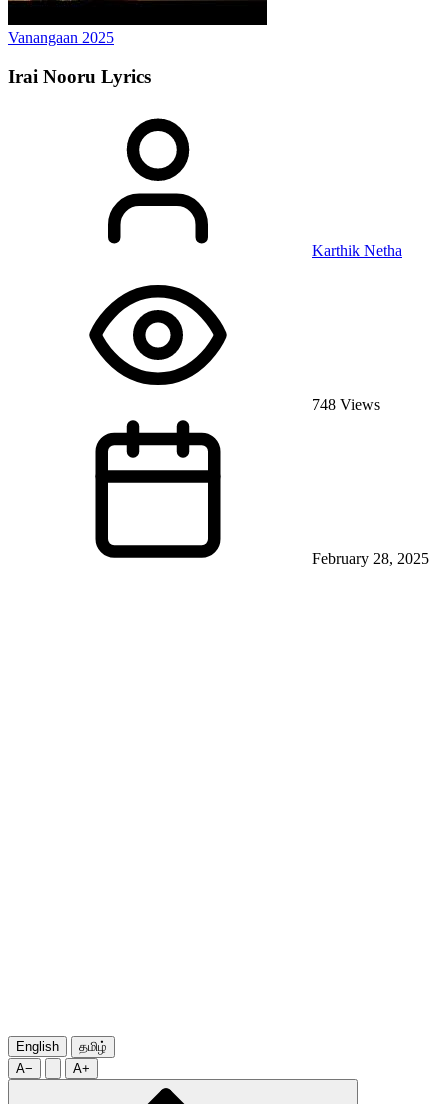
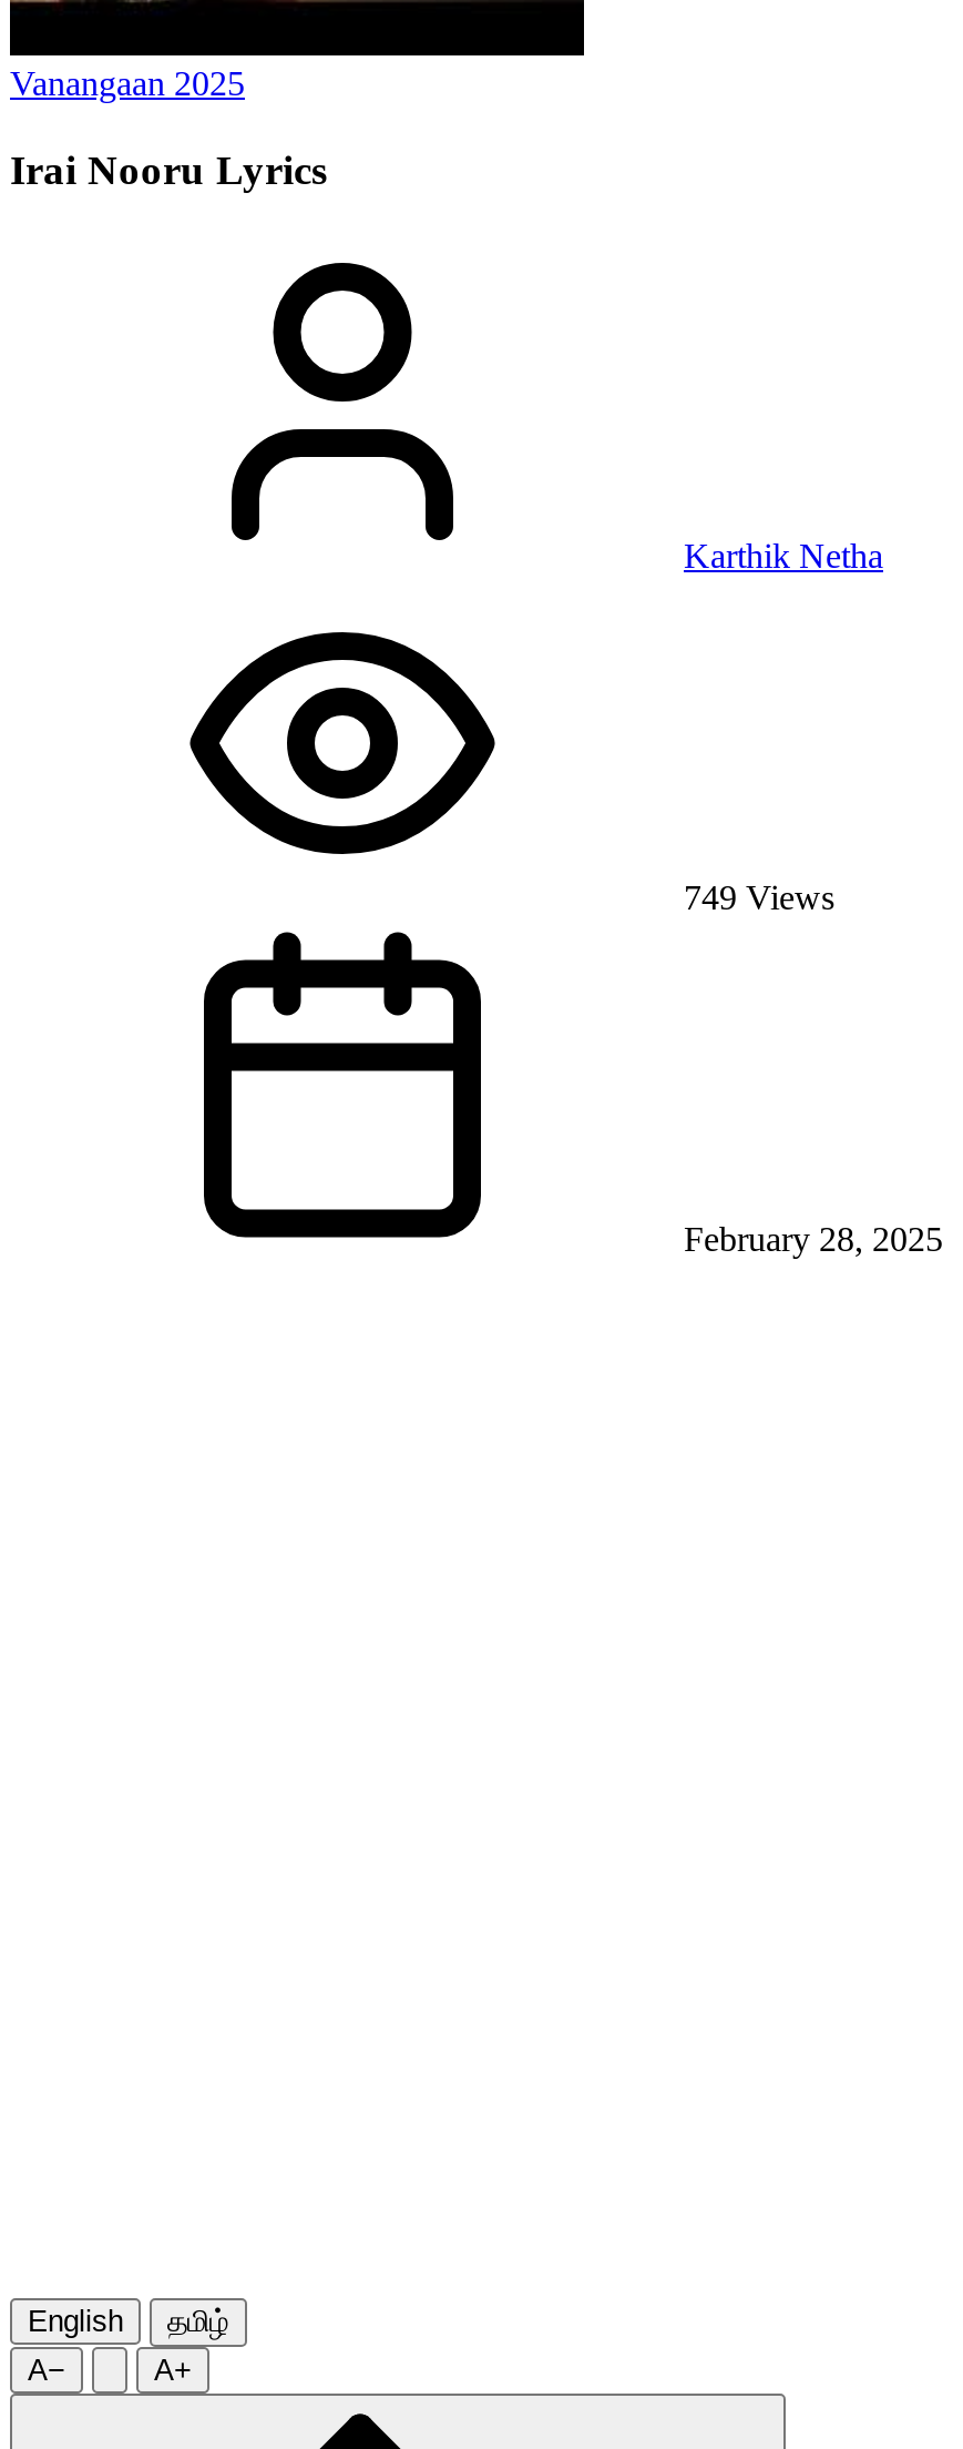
[308,396,380,413] 748 Views -> [675,879,834,917] 749 Views

